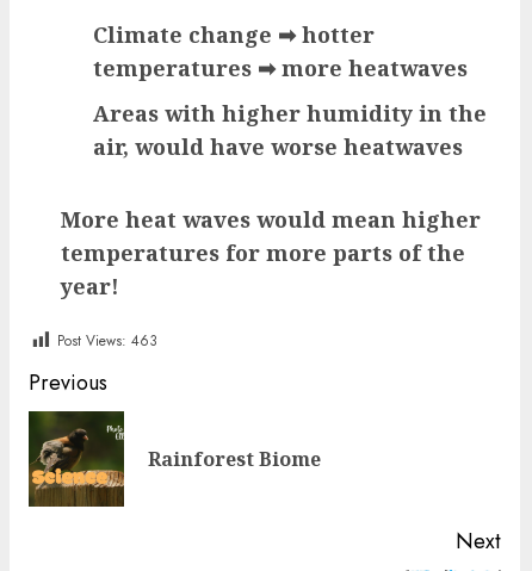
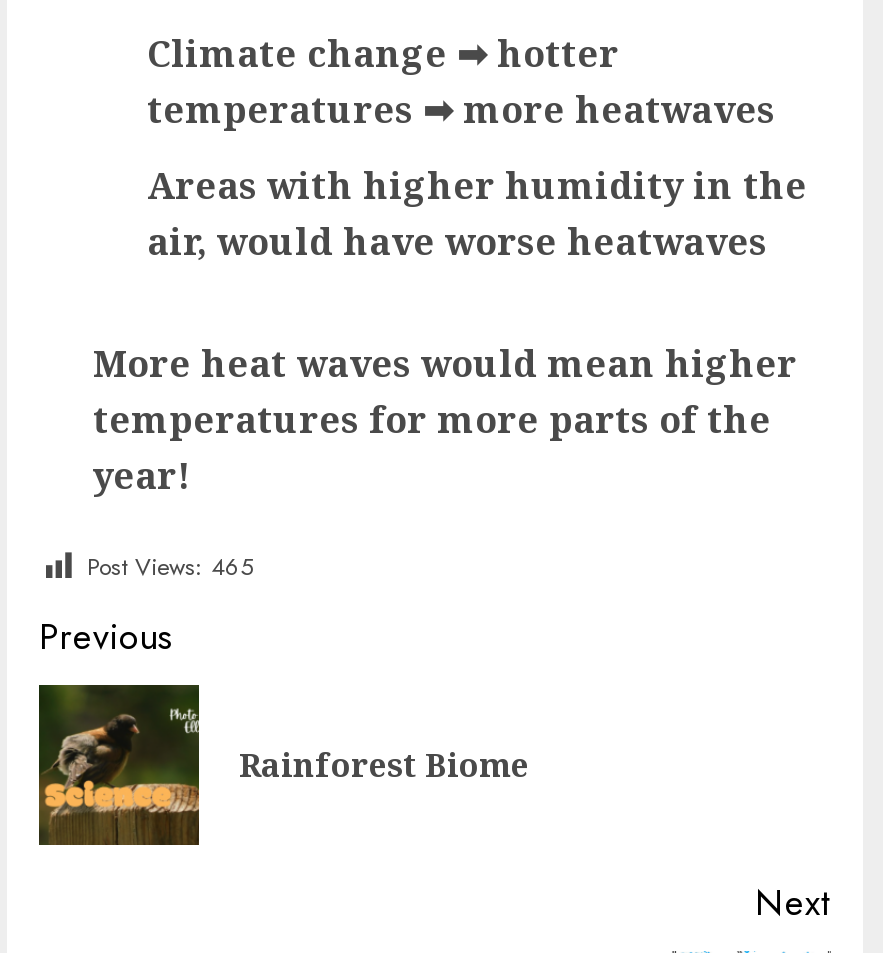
[57,330,157,352] Post Views: 463 -> [87,549,253,585] Post Views: 465

